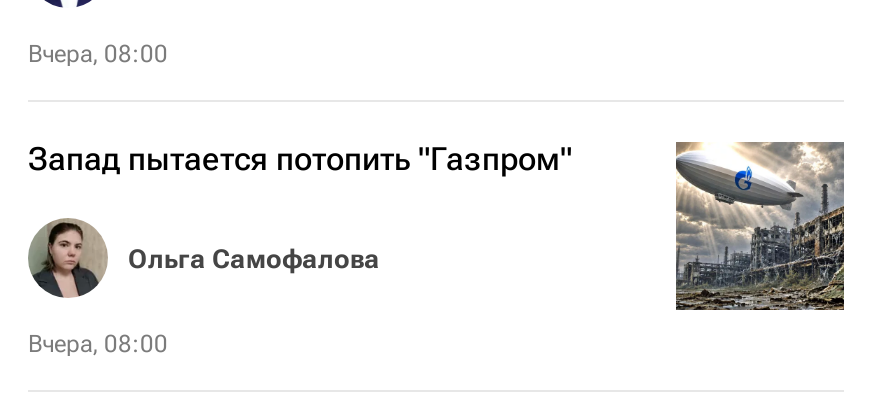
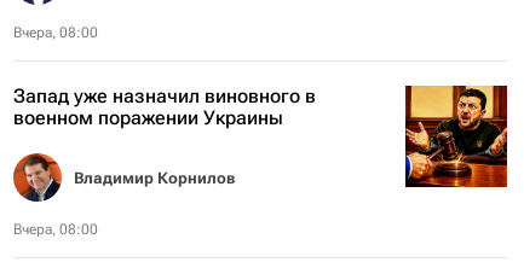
[28,140,572,178] Запад пытается потопить "Газпром" -> [13,85,316,129] Запад уже назначил виновного в | военном поражении Украины
[674,140,846,312] [image] -> [404,85,508,188] [image]
[26,230,380,298] [image] | Ольга Самофалова -> [12,152,235,202] [image] | Владимир Корнилов

